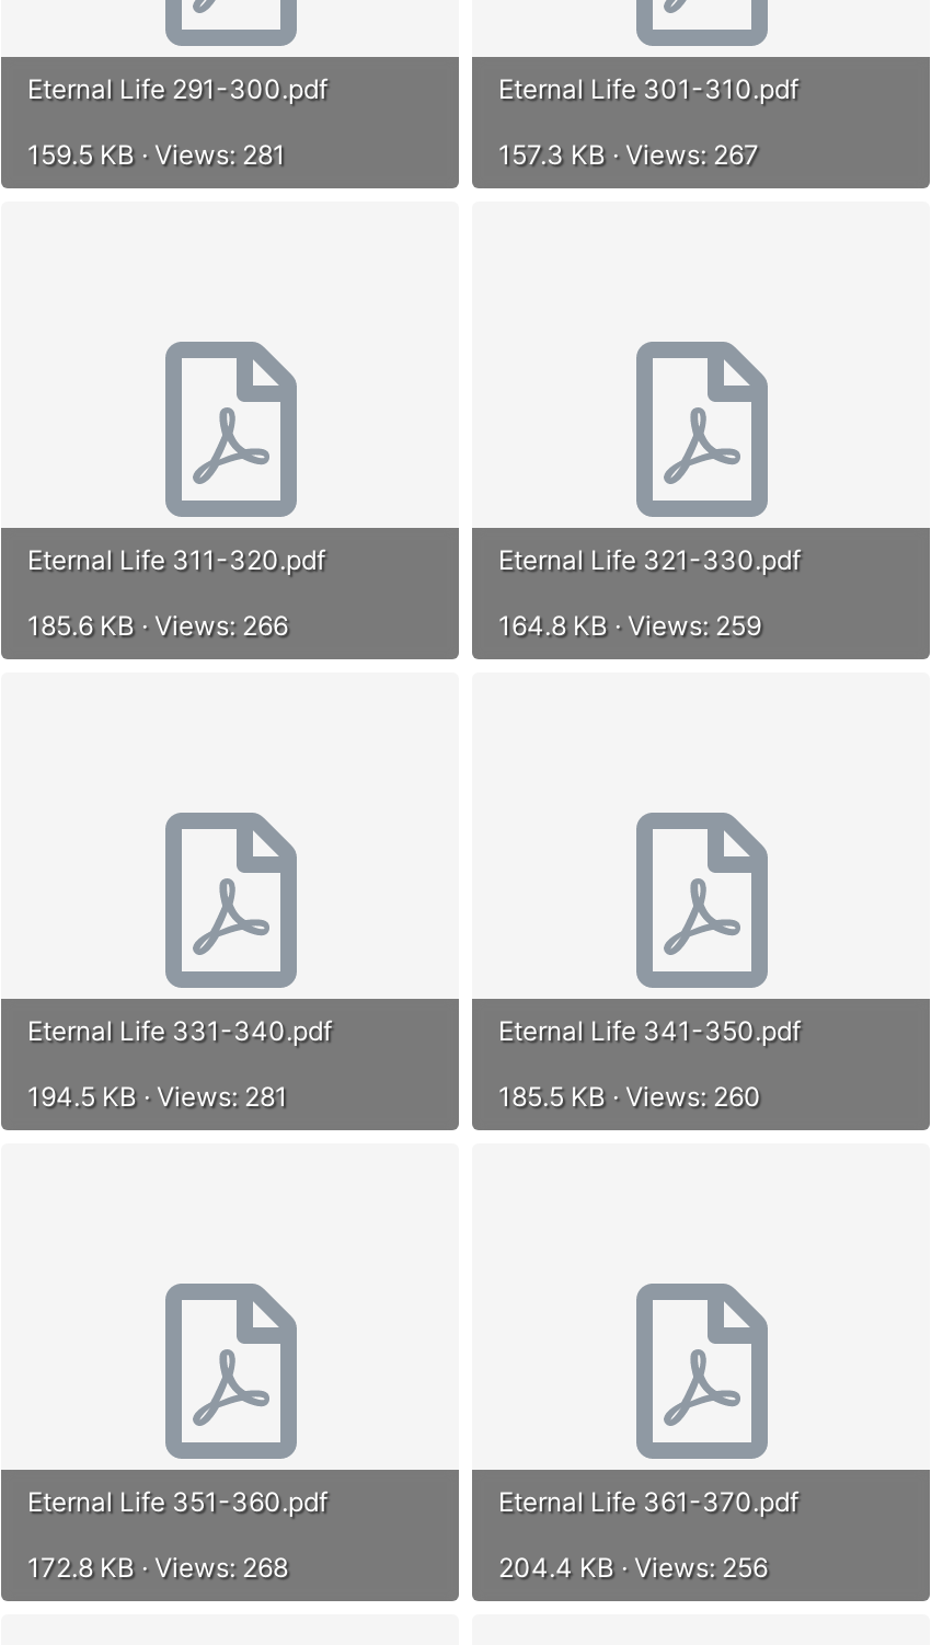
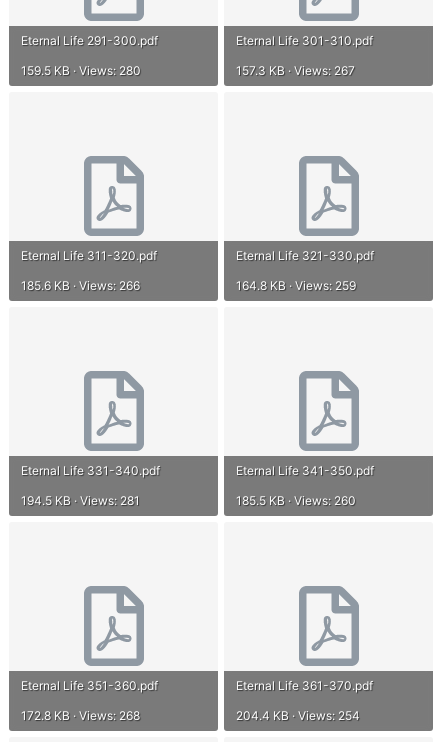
[27,138,286,171] 159.5 KB · Views: 281 -> [21,63,141,78] 159.5 KB · Views: 280
[498,1551,768,1584] 204.4 KB · Views: 256 -> [236,708,360,723] 204.4 KB · Views: 254

